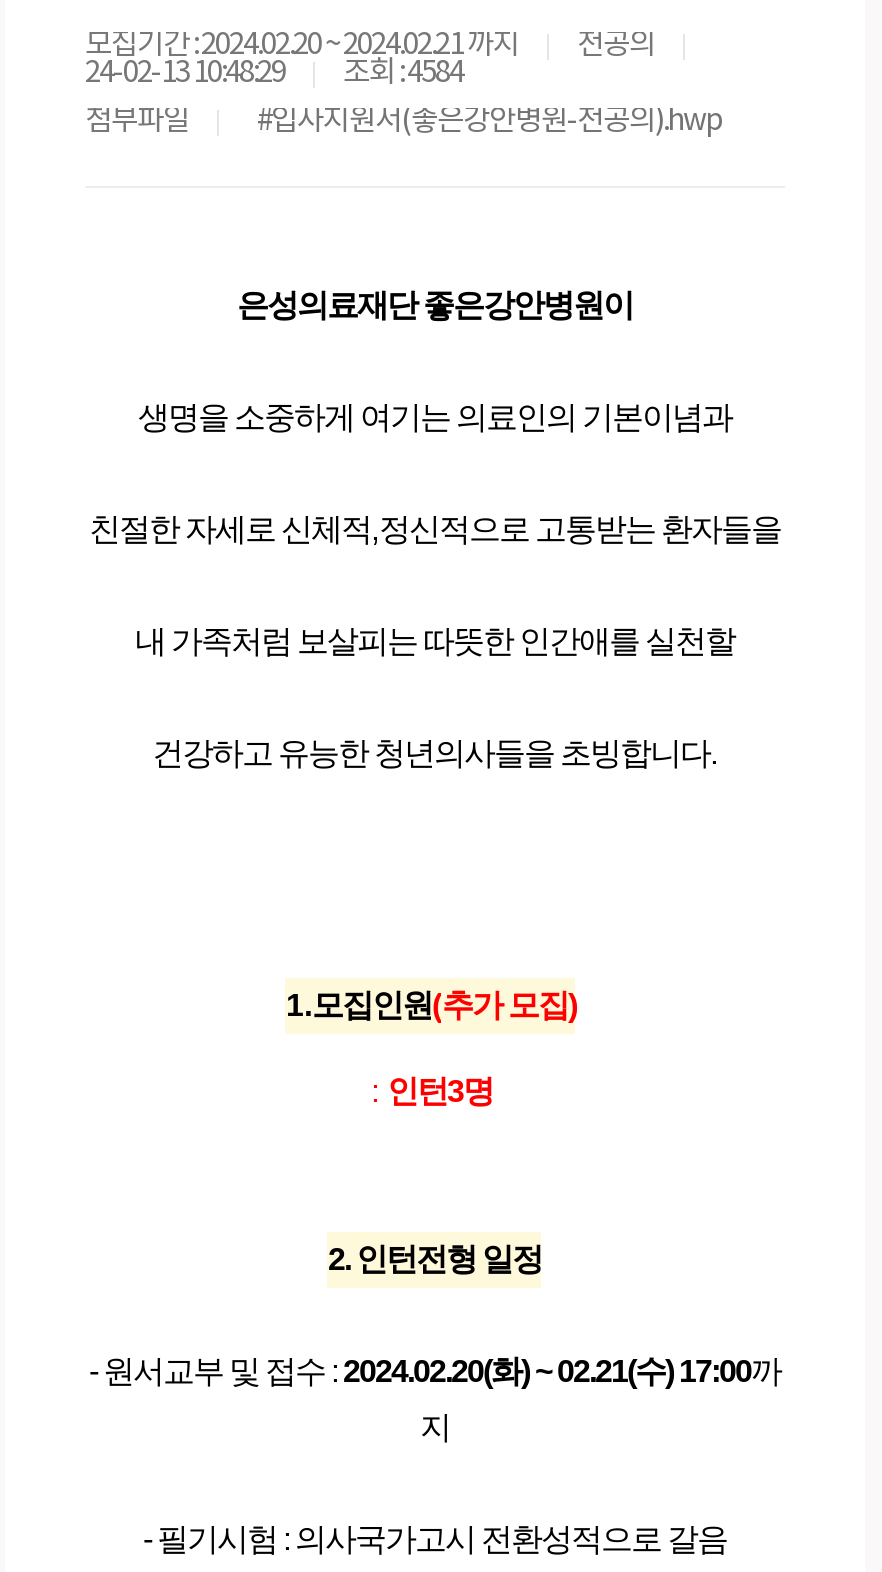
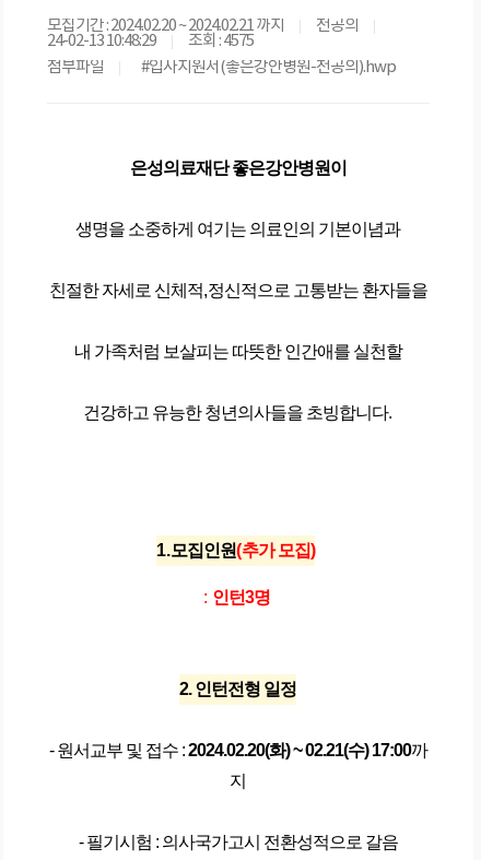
[85,56,463,90] 24-02-13 10:48:29 조회 : 4584 -> [47,32,254,50] 24-02-13 10:48:29 조회 : 4575

